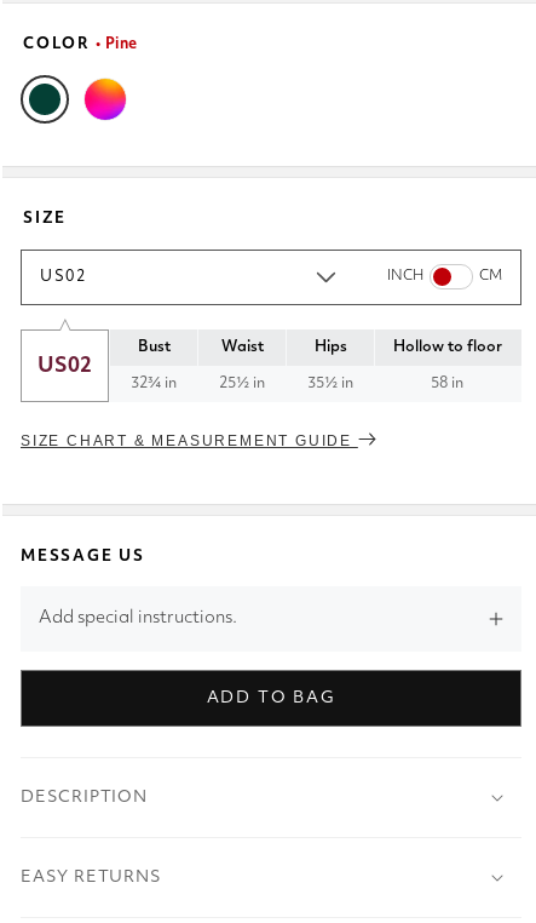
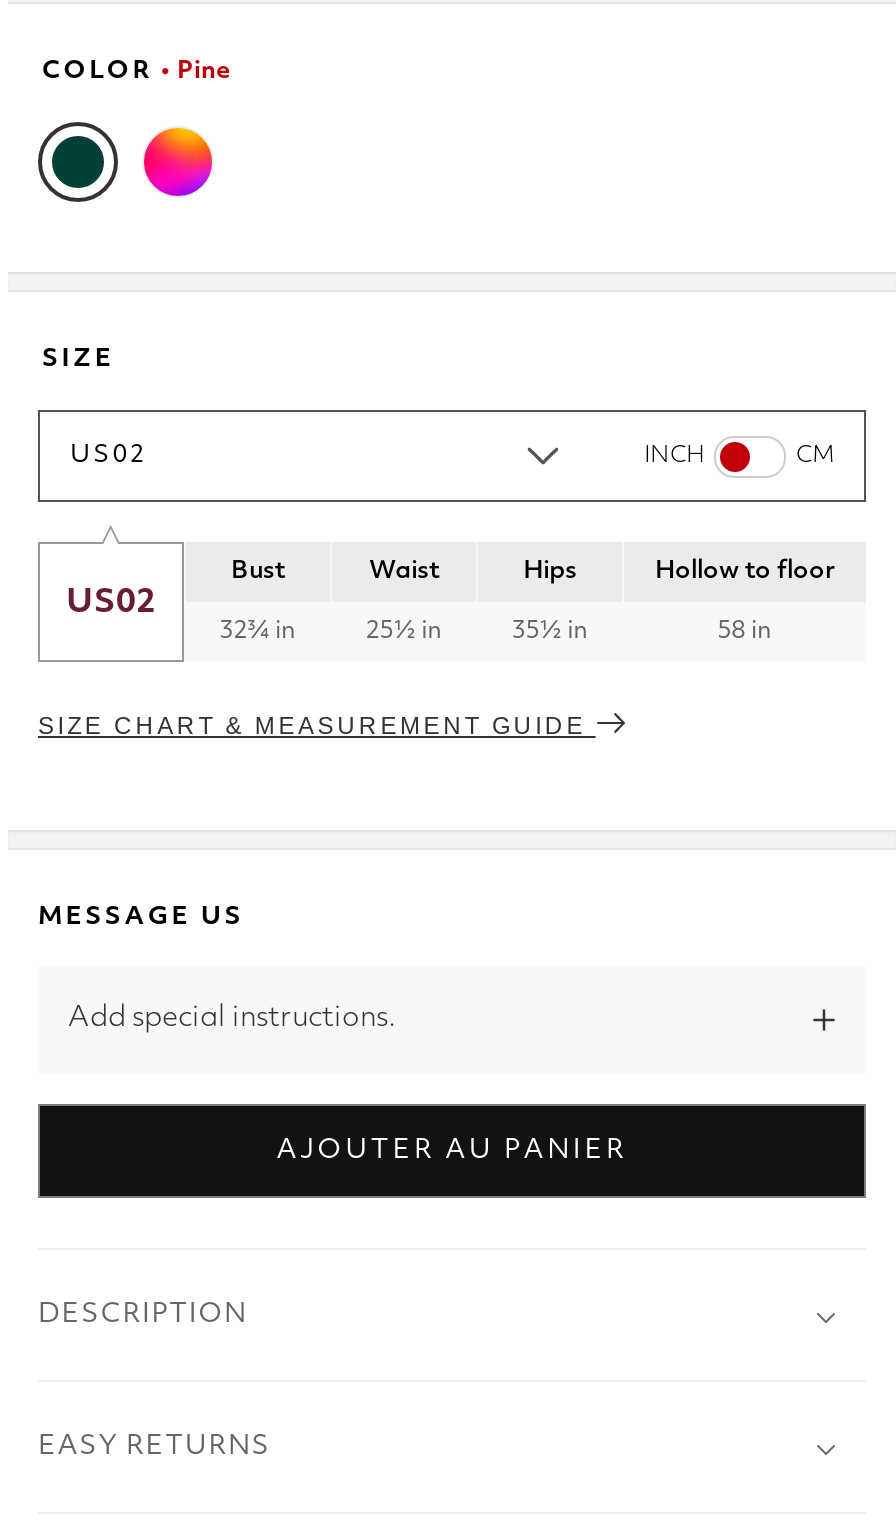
[206,689,336,706] ADD TO BAG -> [276,1136,628,1164] AJOUTER AU PANIER

